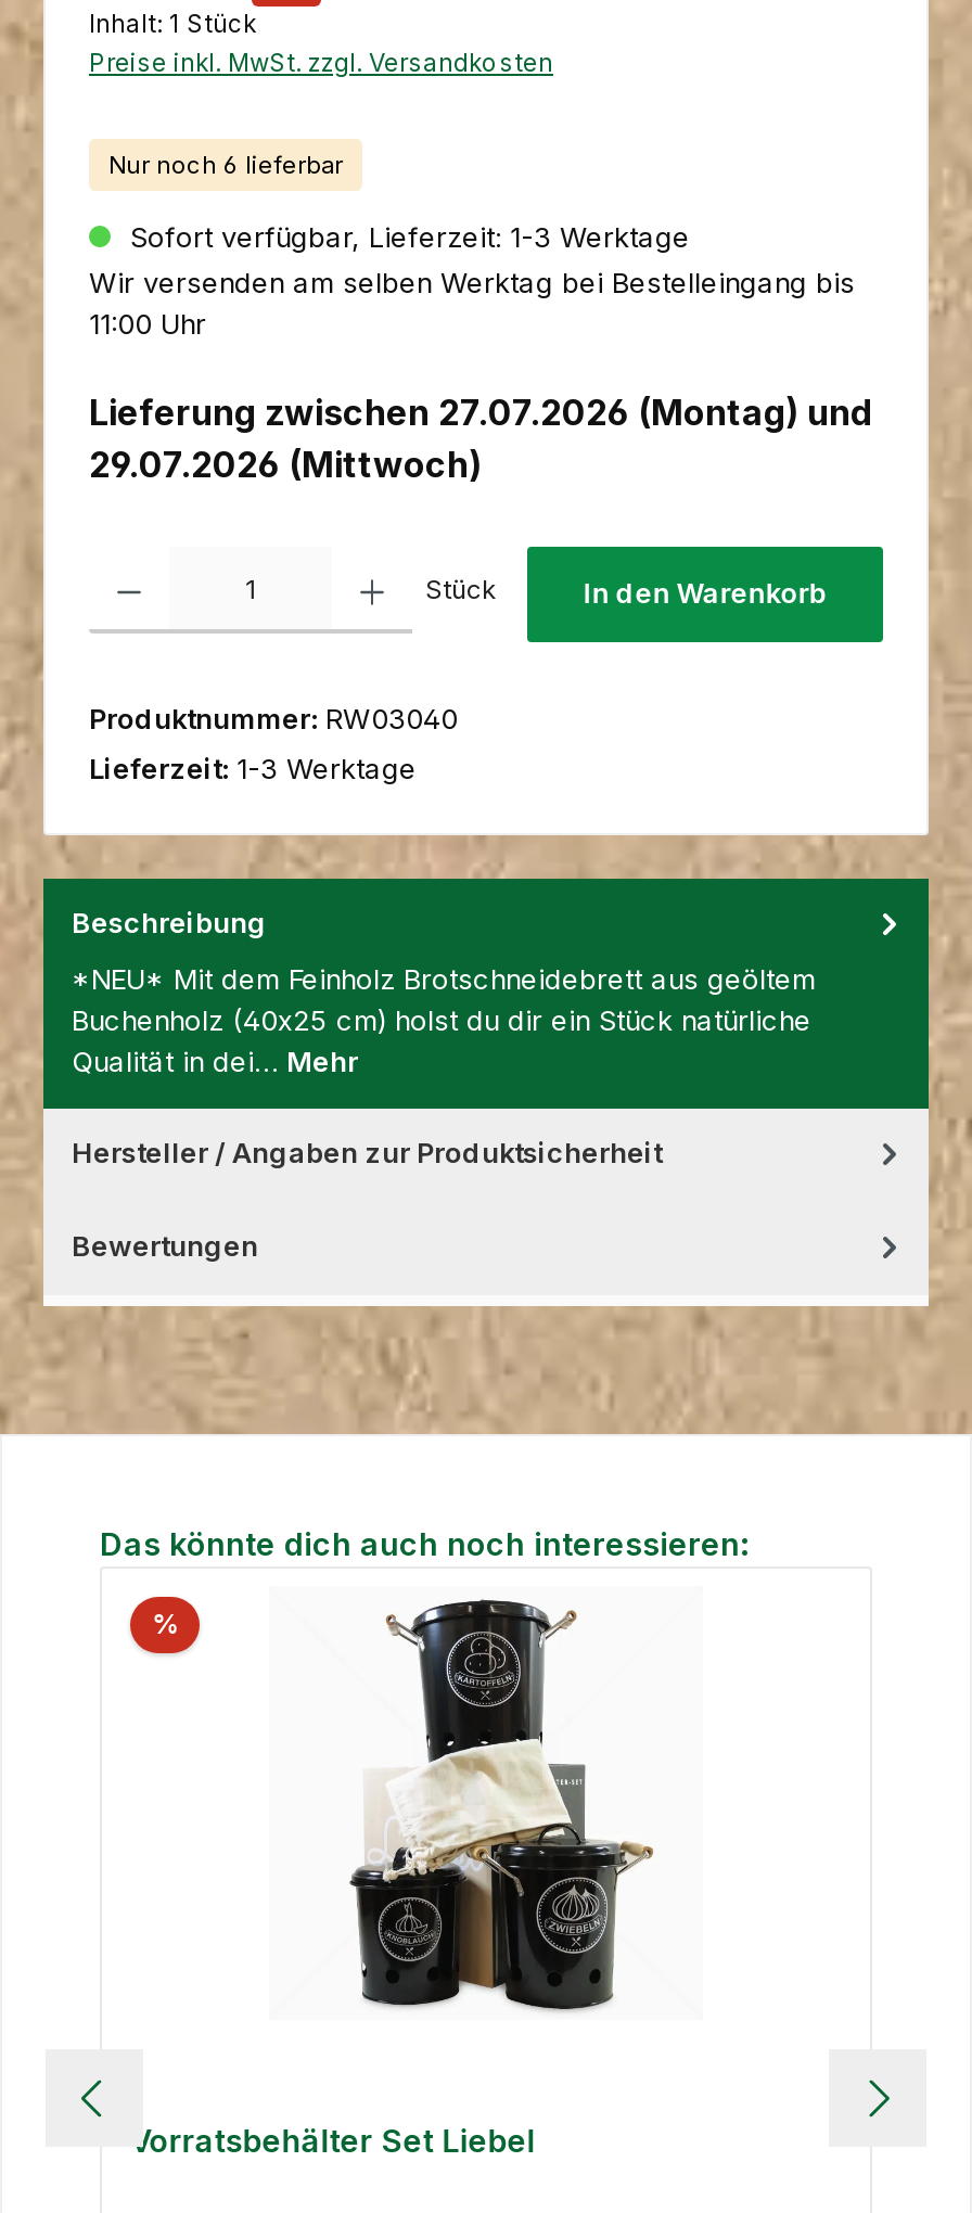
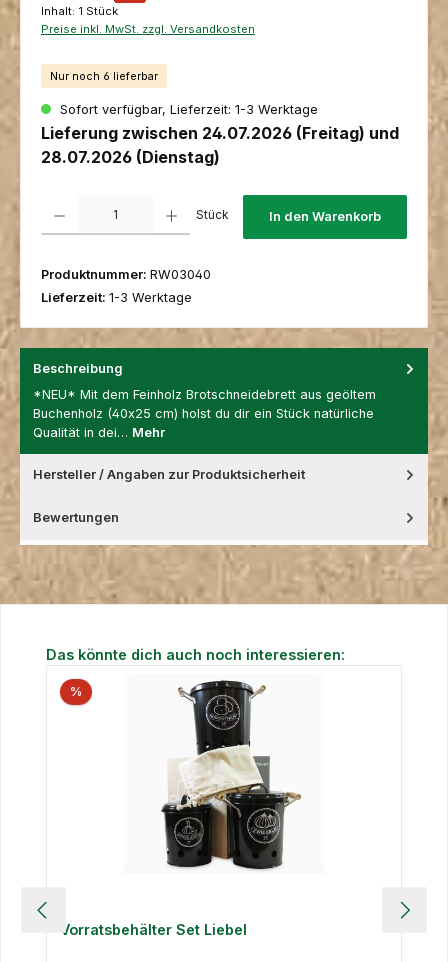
[89,268,872,487] Wir versenden am selben Werktag bei Bestelleingang bis | 11:00 Uhr | Lieferung zwischen 27.07.2026 (Montag) und | 29.07.2026 (Mittwoch) -> [41,123,399,167] Lieferung zwischen 24.07.2026 (Freitag) und | 28.07.2026 (Dienstag)

